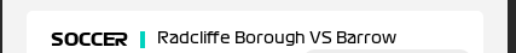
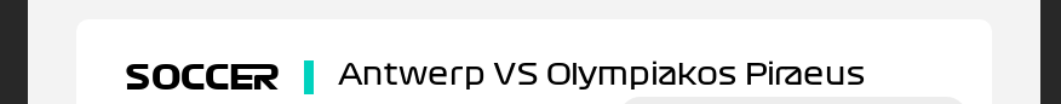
[157,31,396,46] Radcliffe Borough VS Barrow -> [338,60,866,89] Antwerp VS Olympiakos Piraeus

